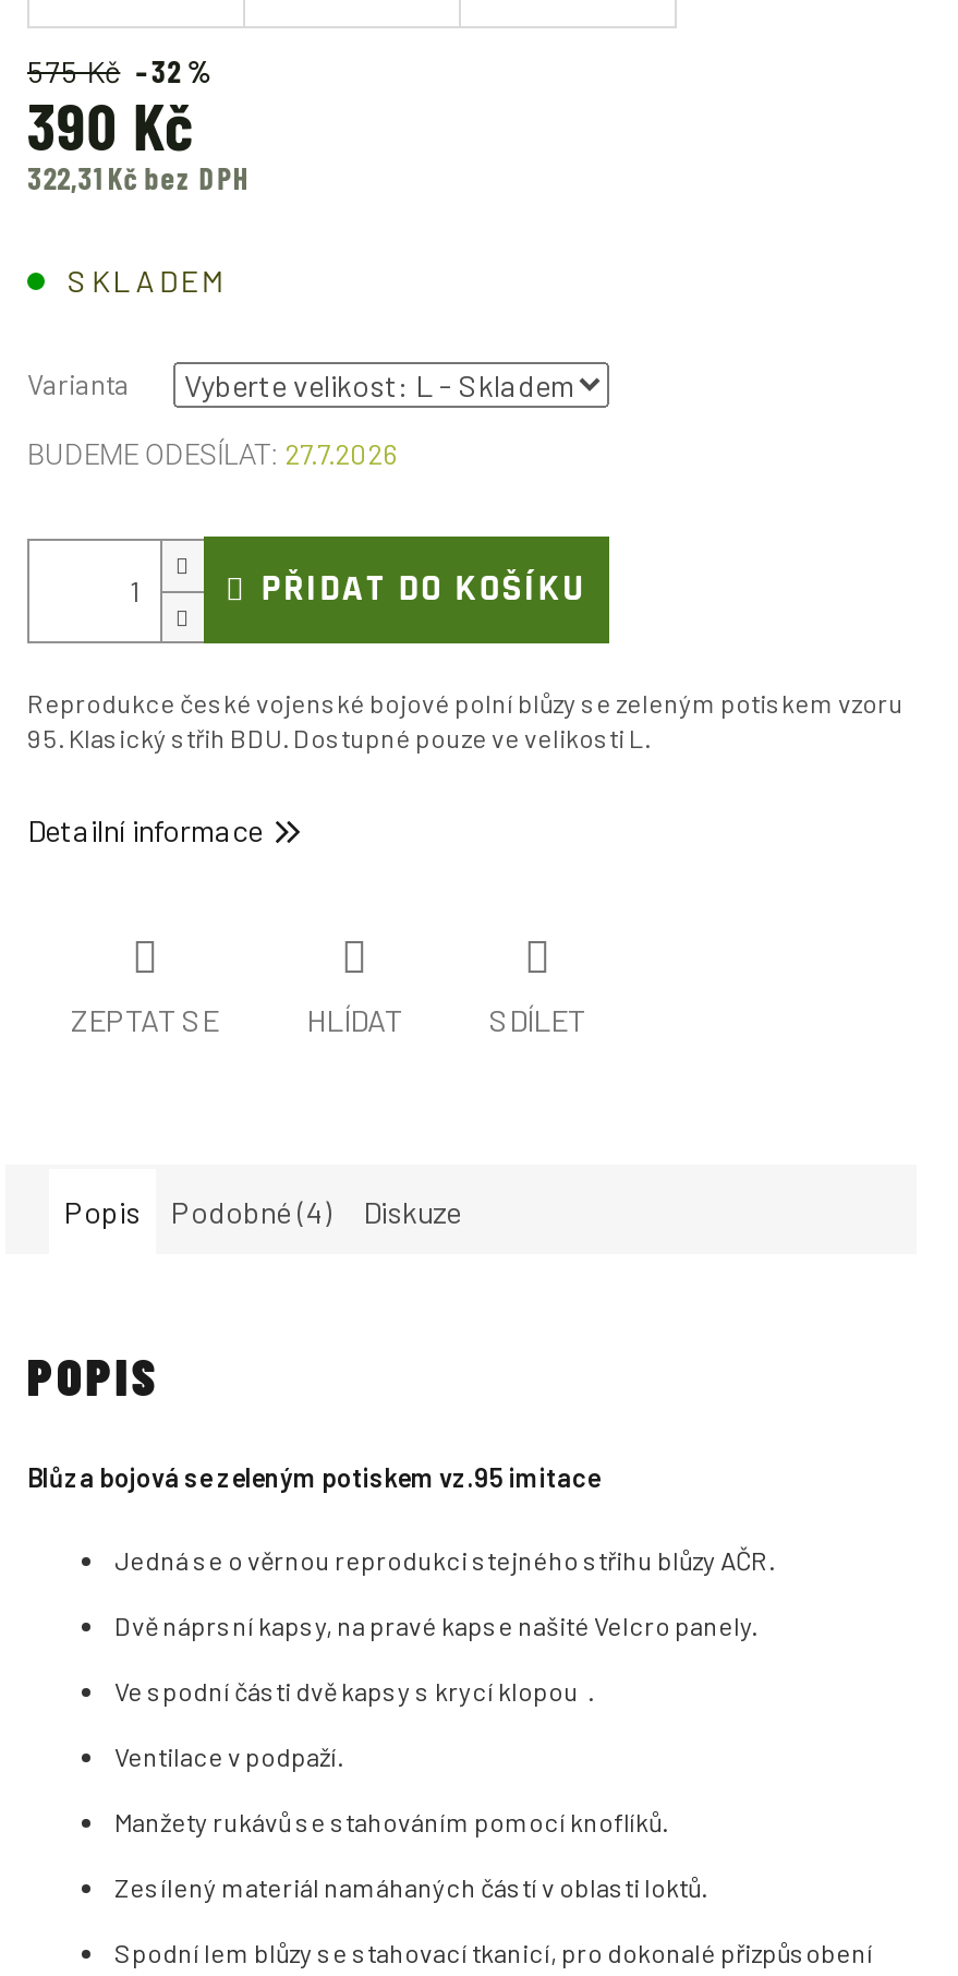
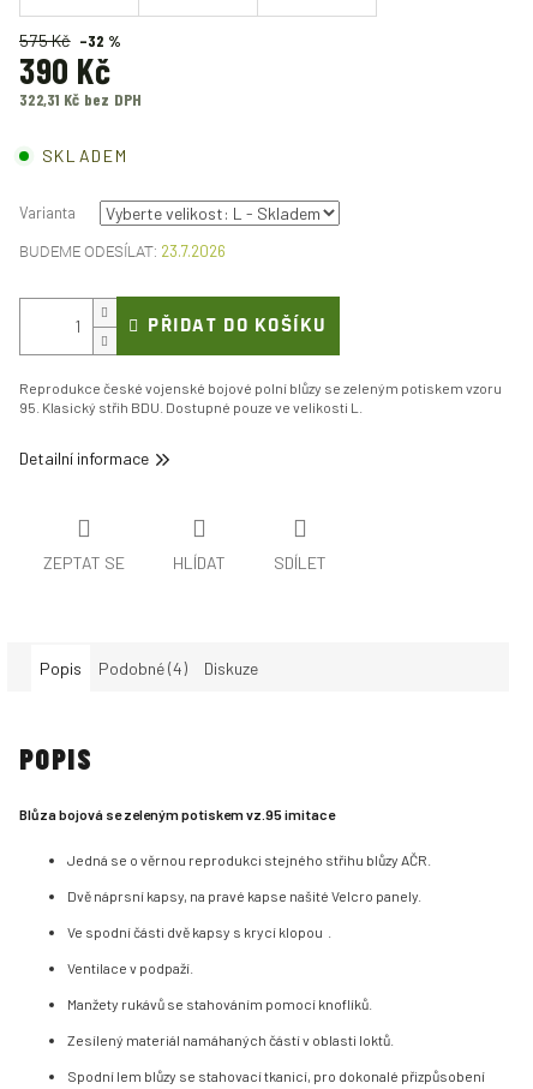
[284,436,398,471] 27.7.2026 -> [161,241,226,261] 23.7.2026

